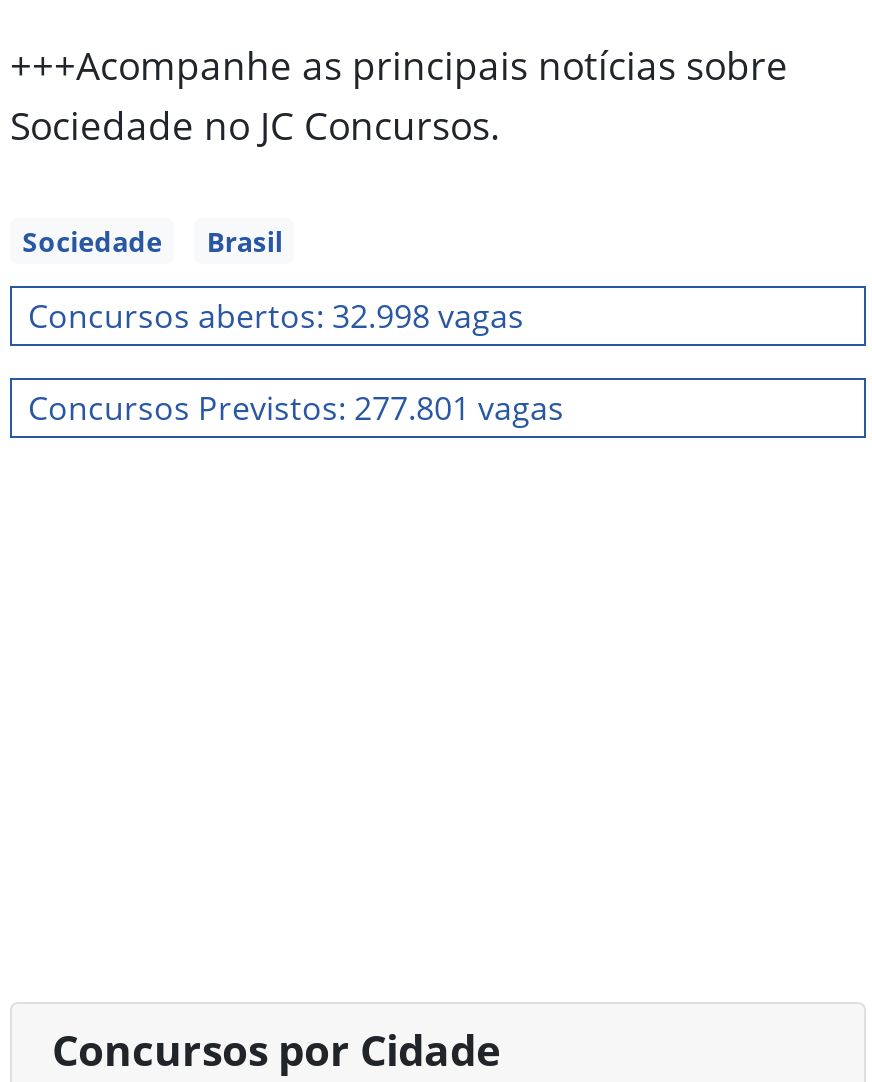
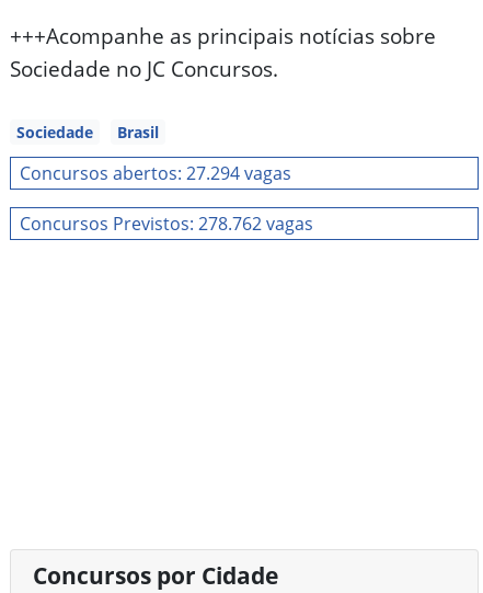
[28,293,524,337] Concursos abertos: 32.998 vagas -> [20,161,291,185] Concursos abertos: 27.294 vagas
[28,385,564,429] Concursos Previstos: 277.801 vagas -> [20,211,313,235] Concursos Previstos: 278.762 vagas

